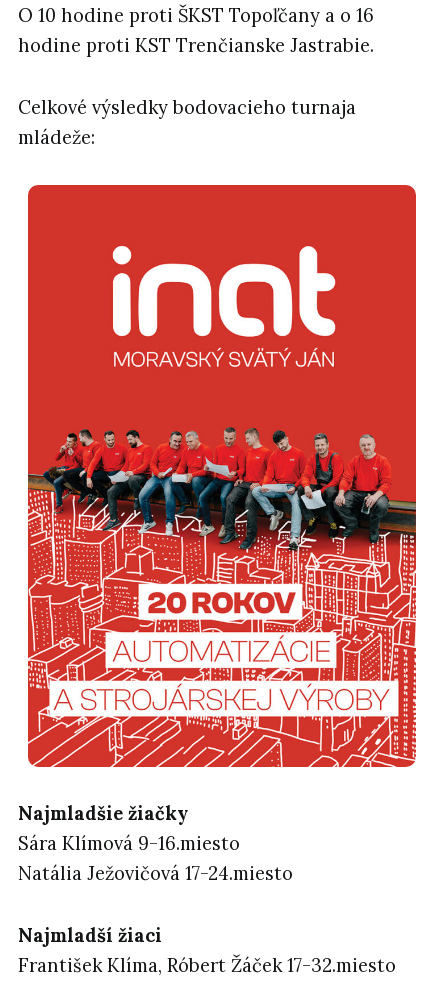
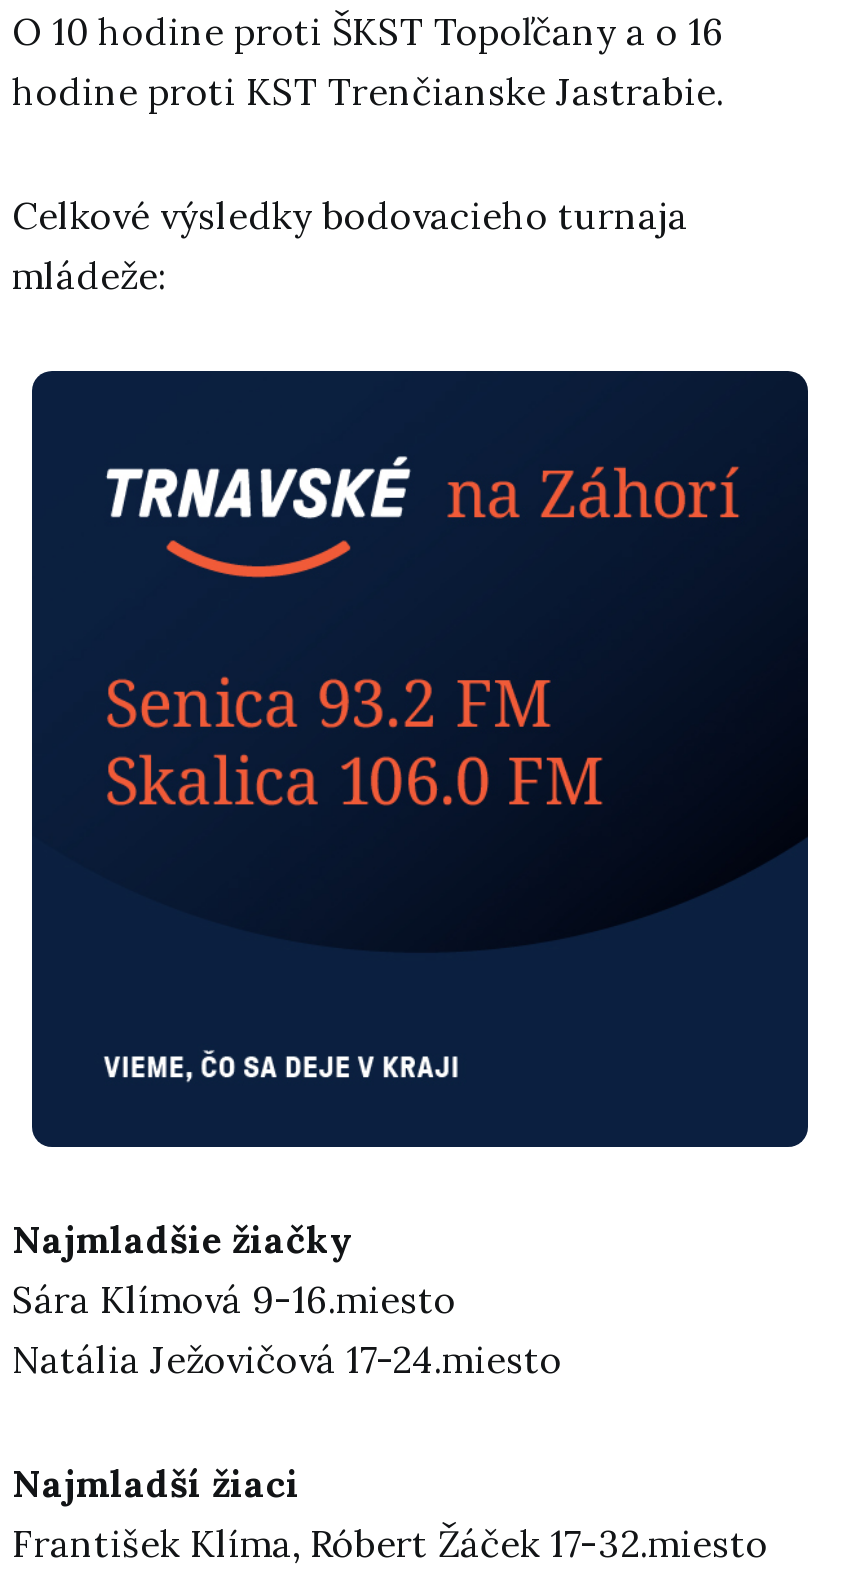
[27,184,417,768] [image] -> [30,370,810,1150] [image]

